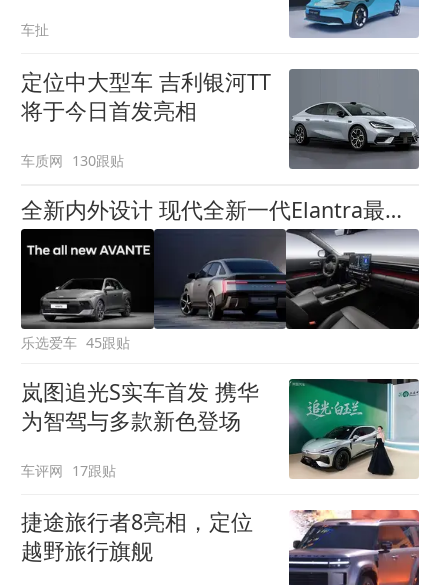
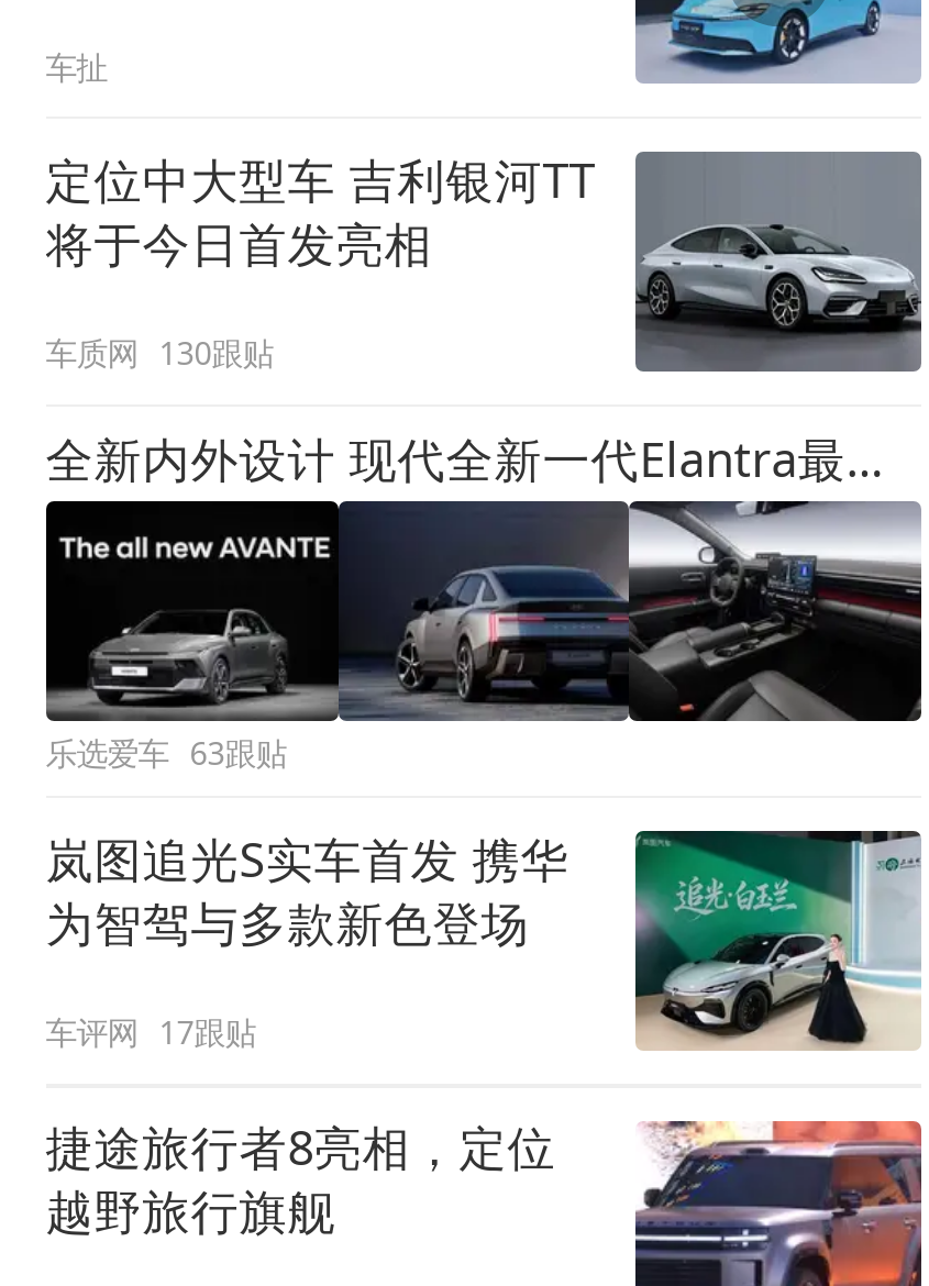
[21,333,130,352] 乐选爱车 45跟贴 -> [46,731,287,773] 乐选爱车 63跟贴

